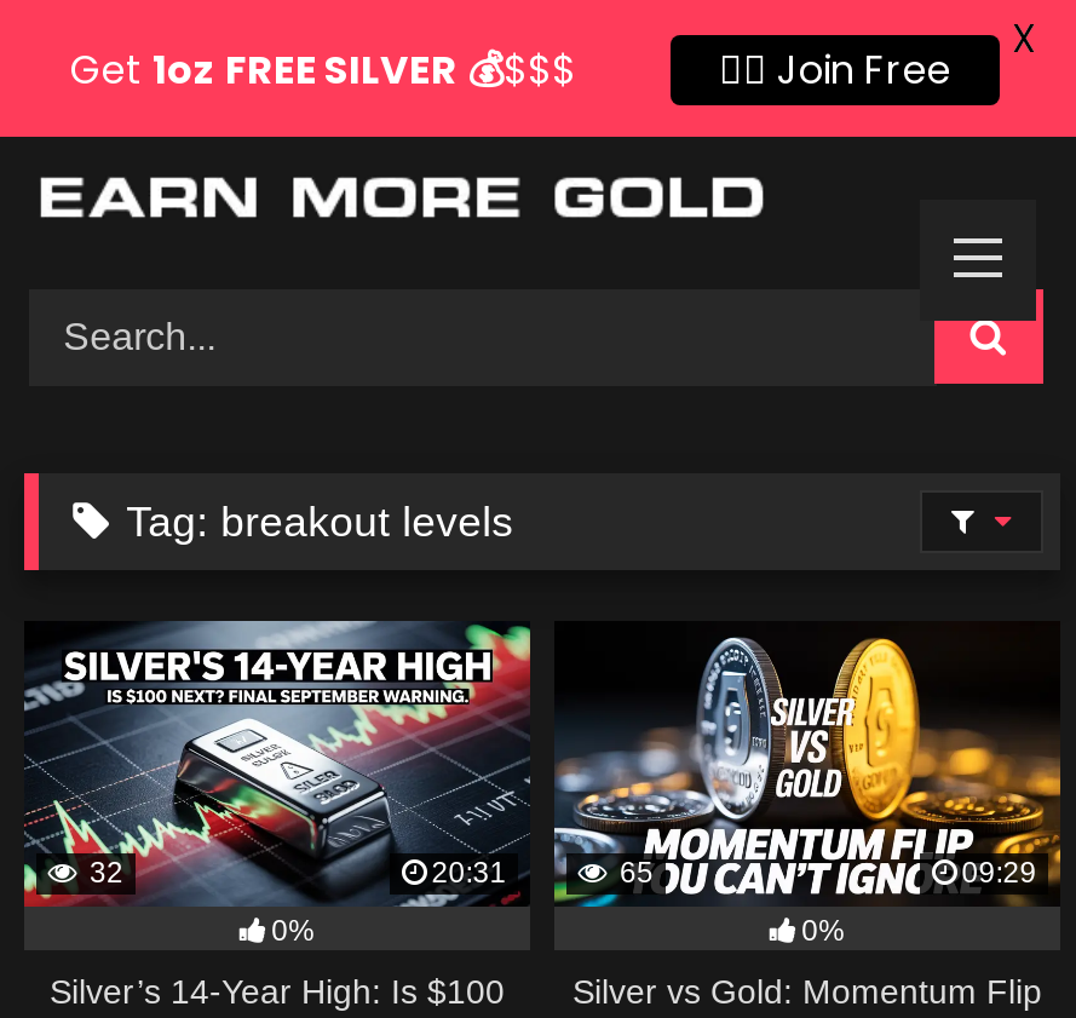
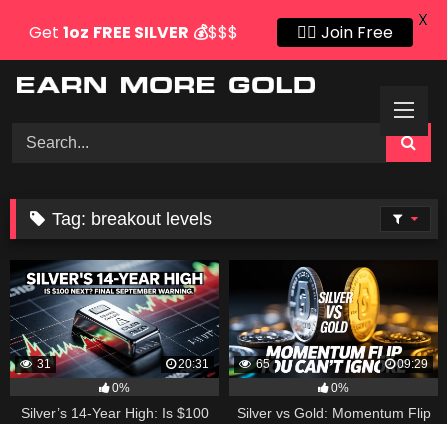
[82,857,123,891] 32 -> [34,357,51,371] 31

